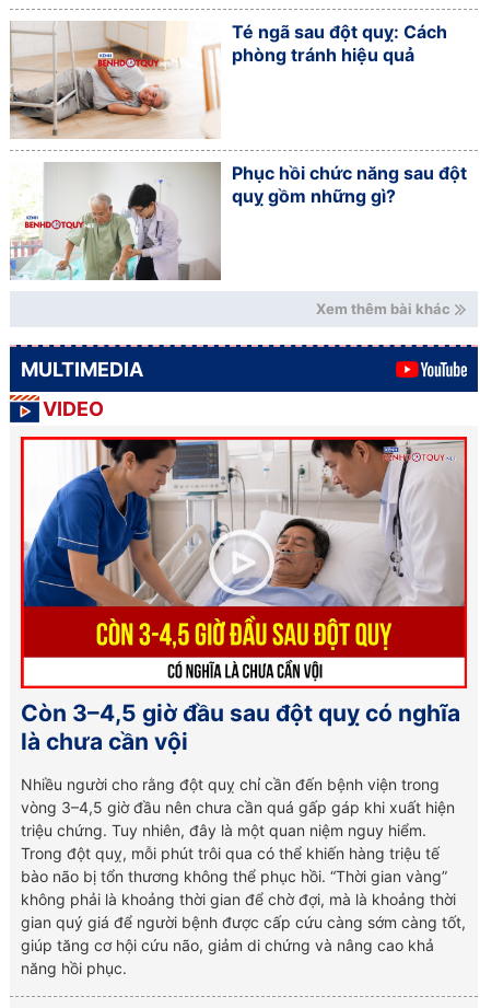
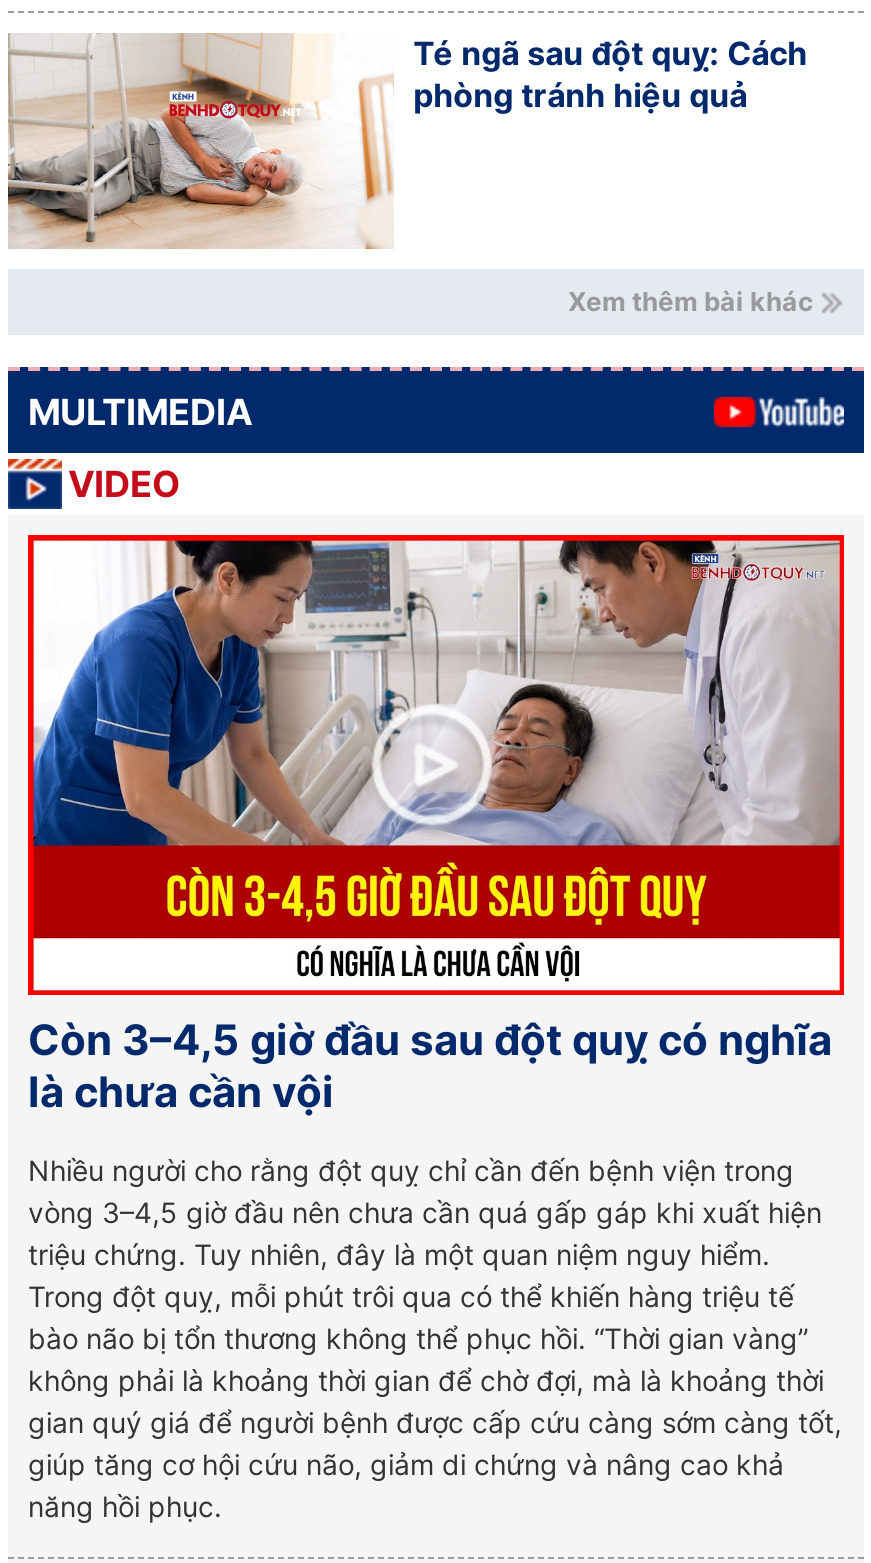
[10,162,466,281] [image] | Phục hồi chức năng sau đột | quỵ gồm những gì? -> none

